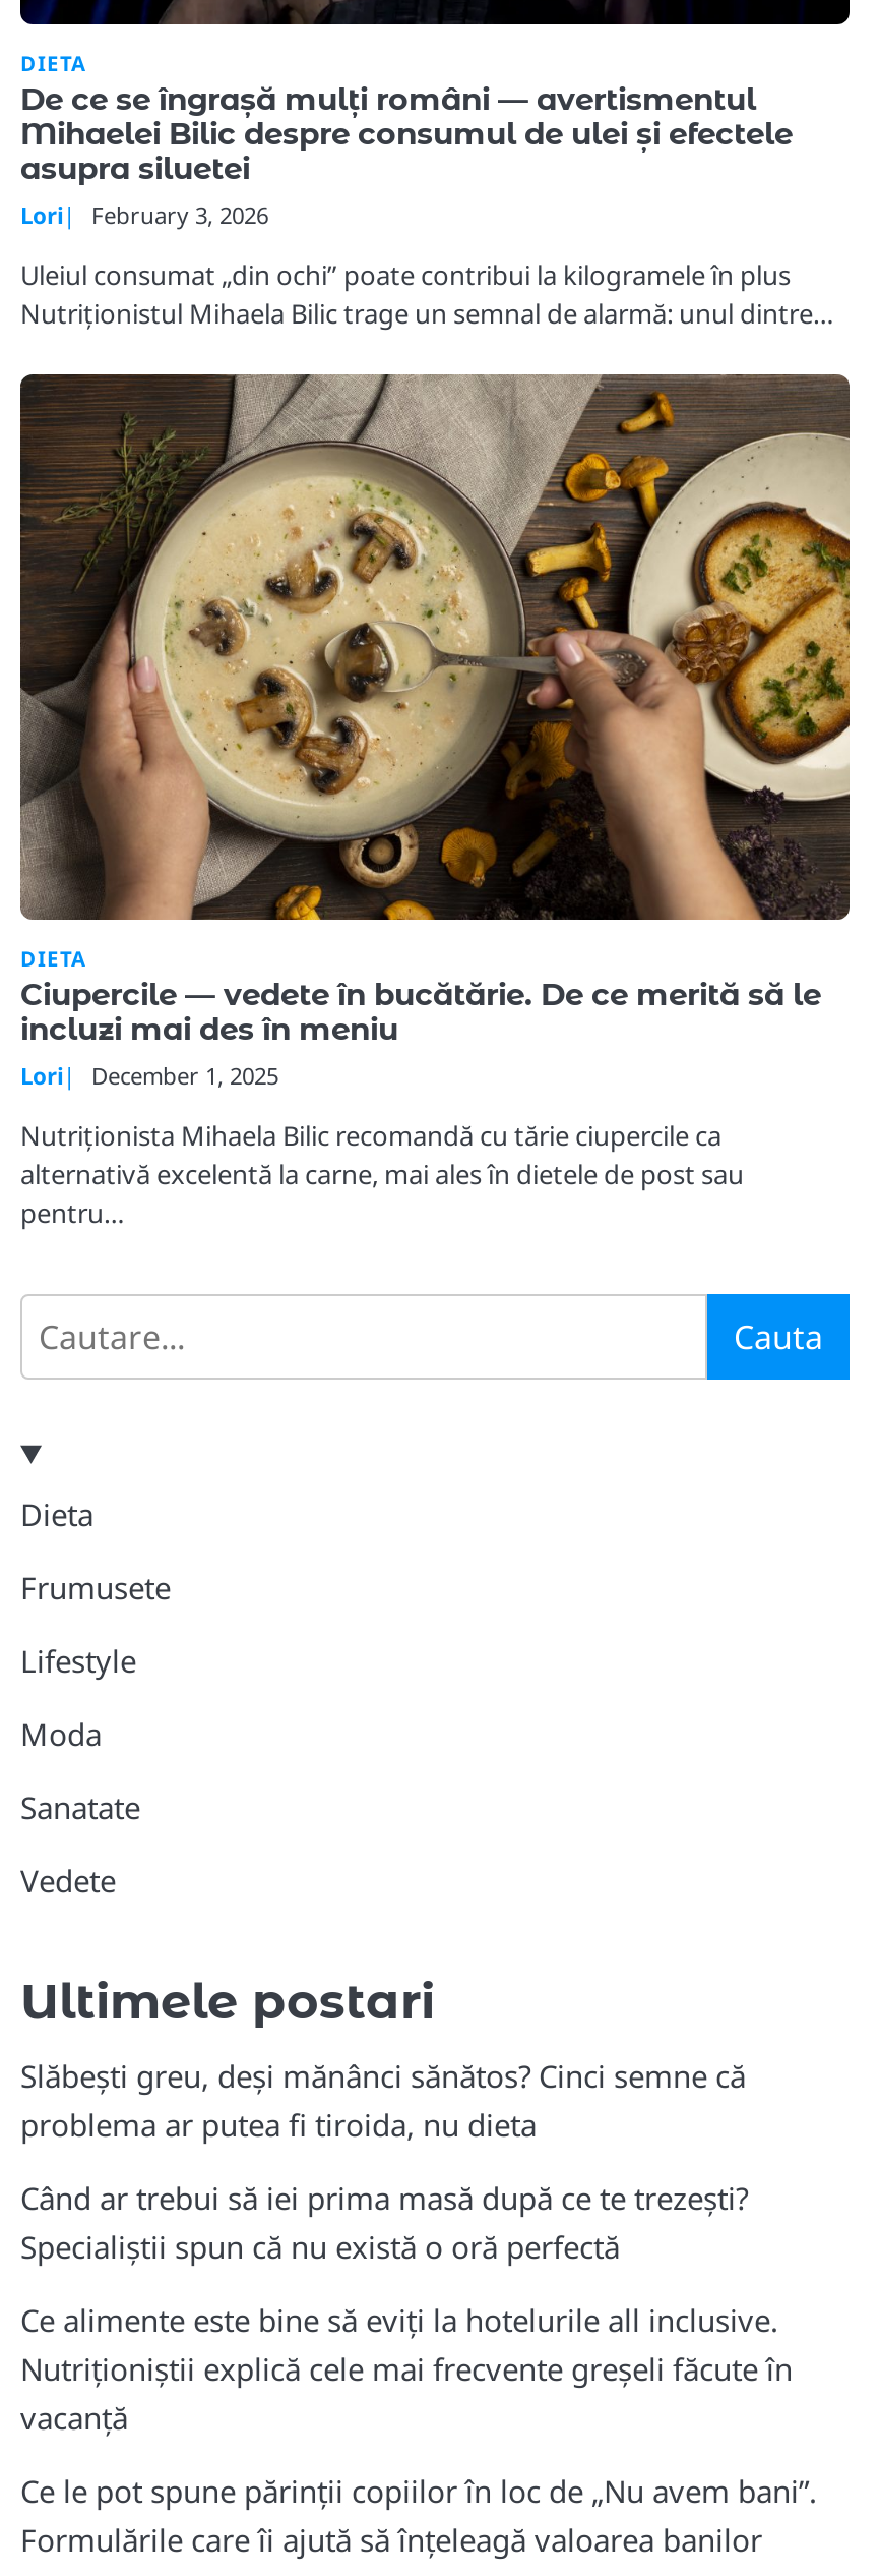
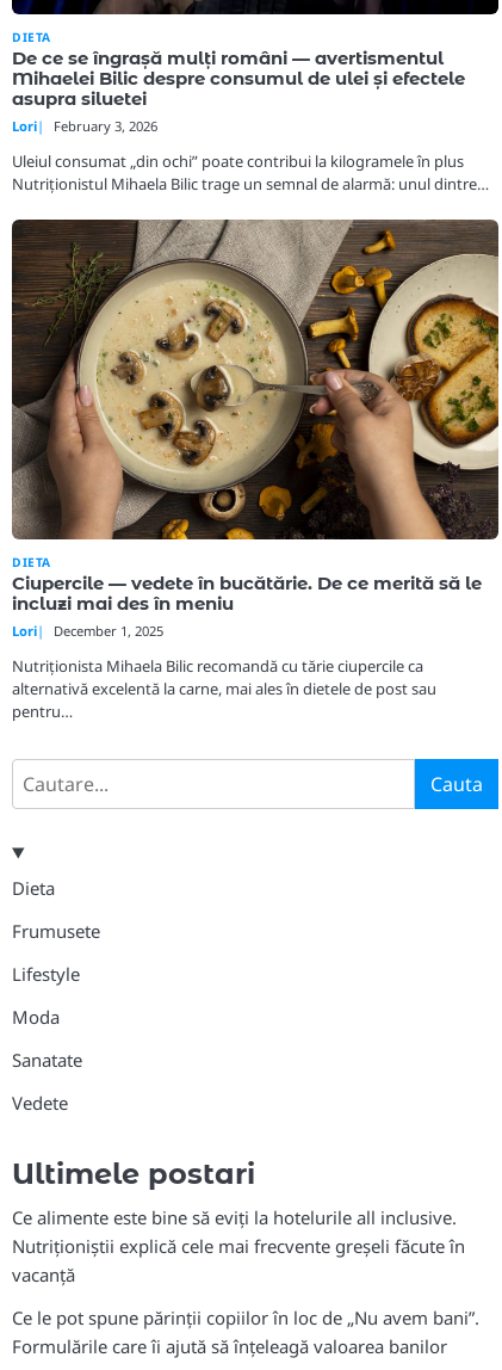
[20,2056,748,2267] Slăbești greu, deși mănânci sănătos? Cinci semne că | problema ar putea fi tiroida, nu dieta | Când ar trebui să iei prima masă după ce te trezești? | Specialiștii spun că nu există o oră perfectă -> none

